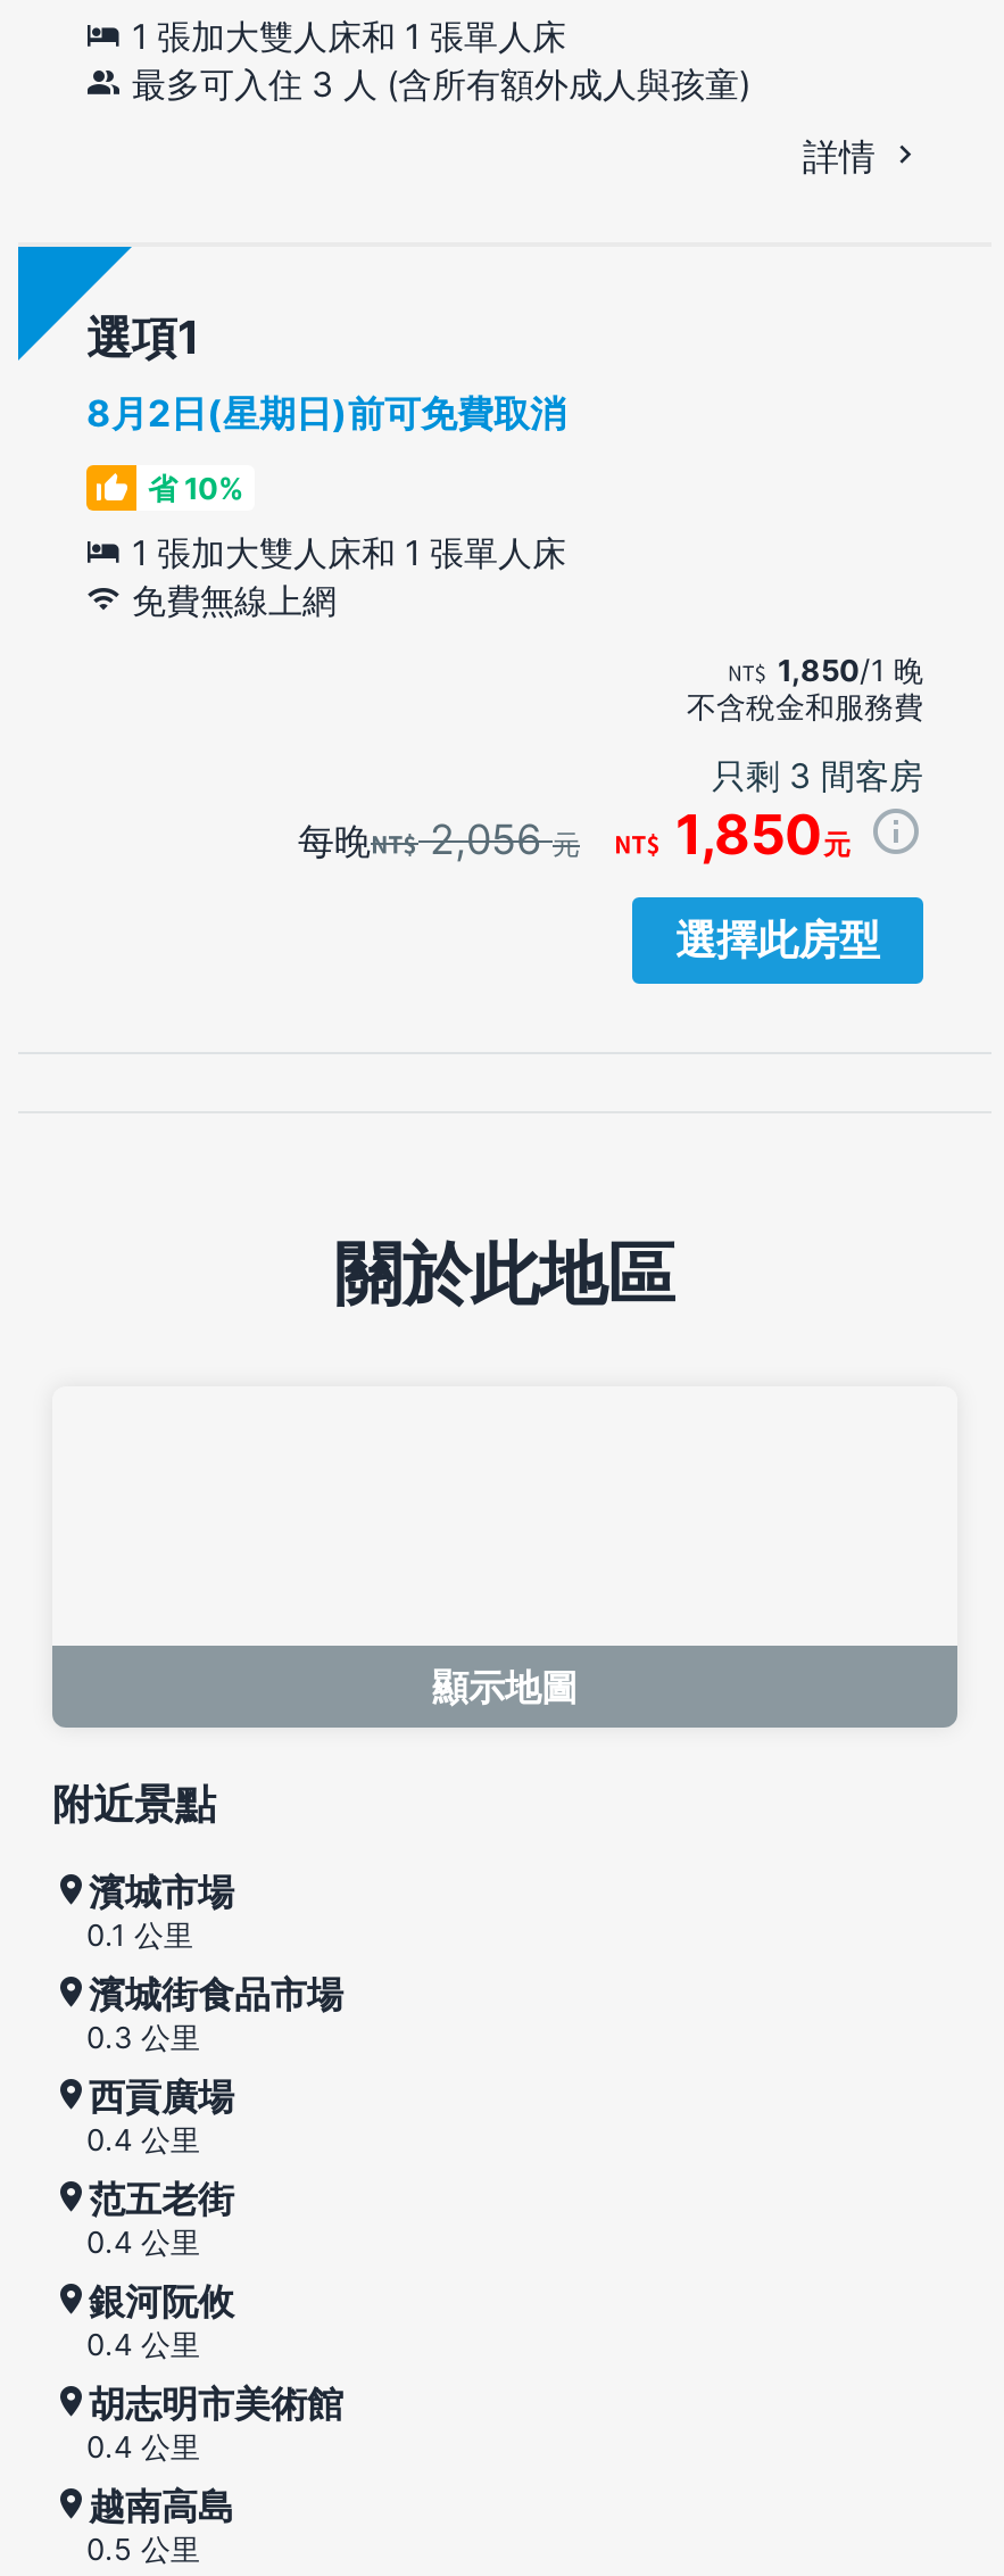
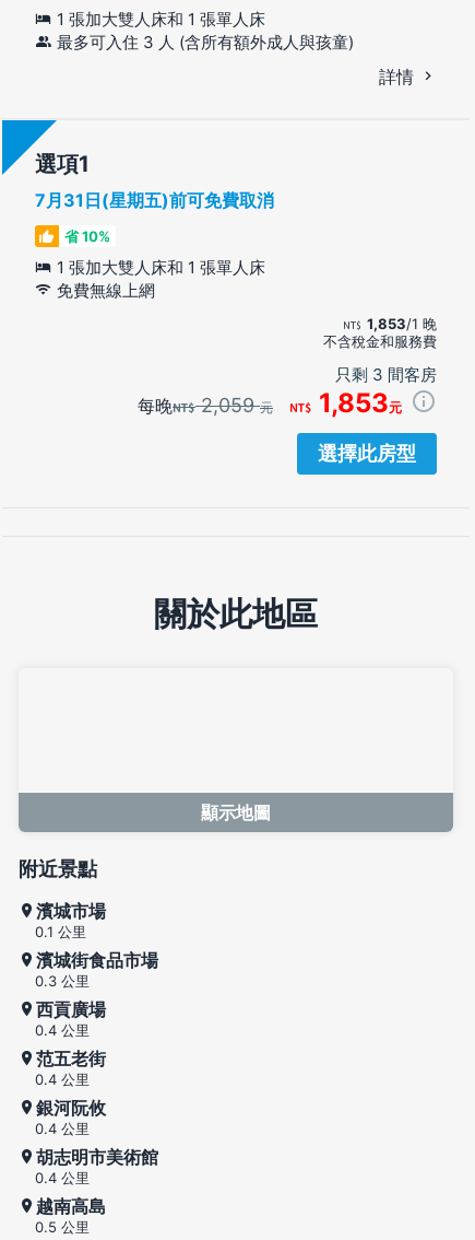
[86,389,566,434] 8月2日(星期日)前可免費取消 -> [35,189,274,210] 7月31日(星期五)前可免費取消
[778,651,923,687] 1,850/1 晚 -> [367,314,437,332] 1,853/1 晚
[675,801,851,867] 1,850元 -> [319,387,402,418] 1,853元
[418,814,580,862] 2,056元 -> [195,393,273,416] 2,059元

